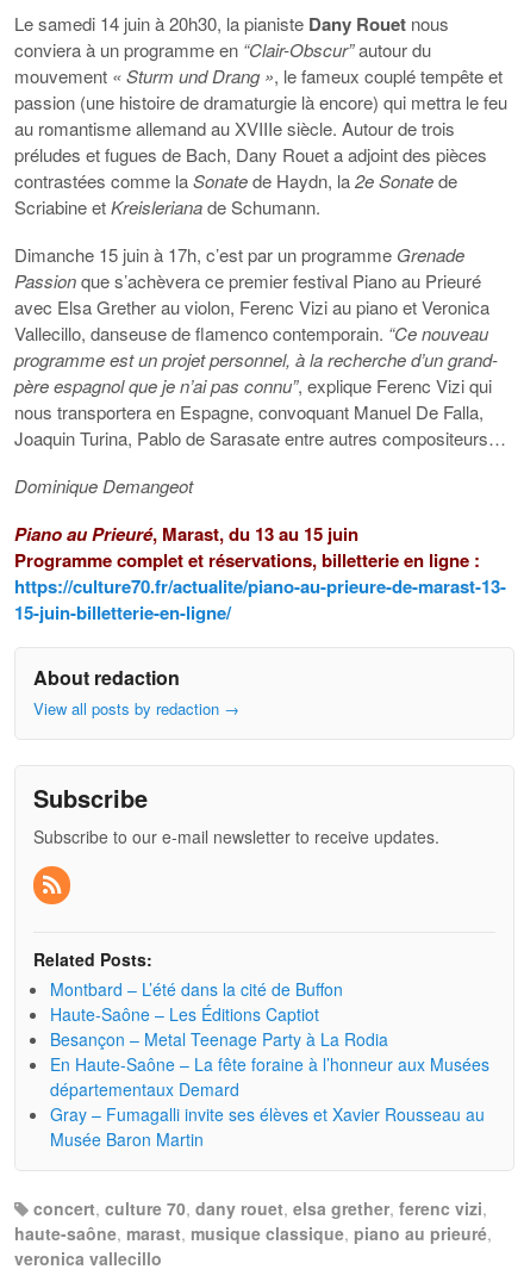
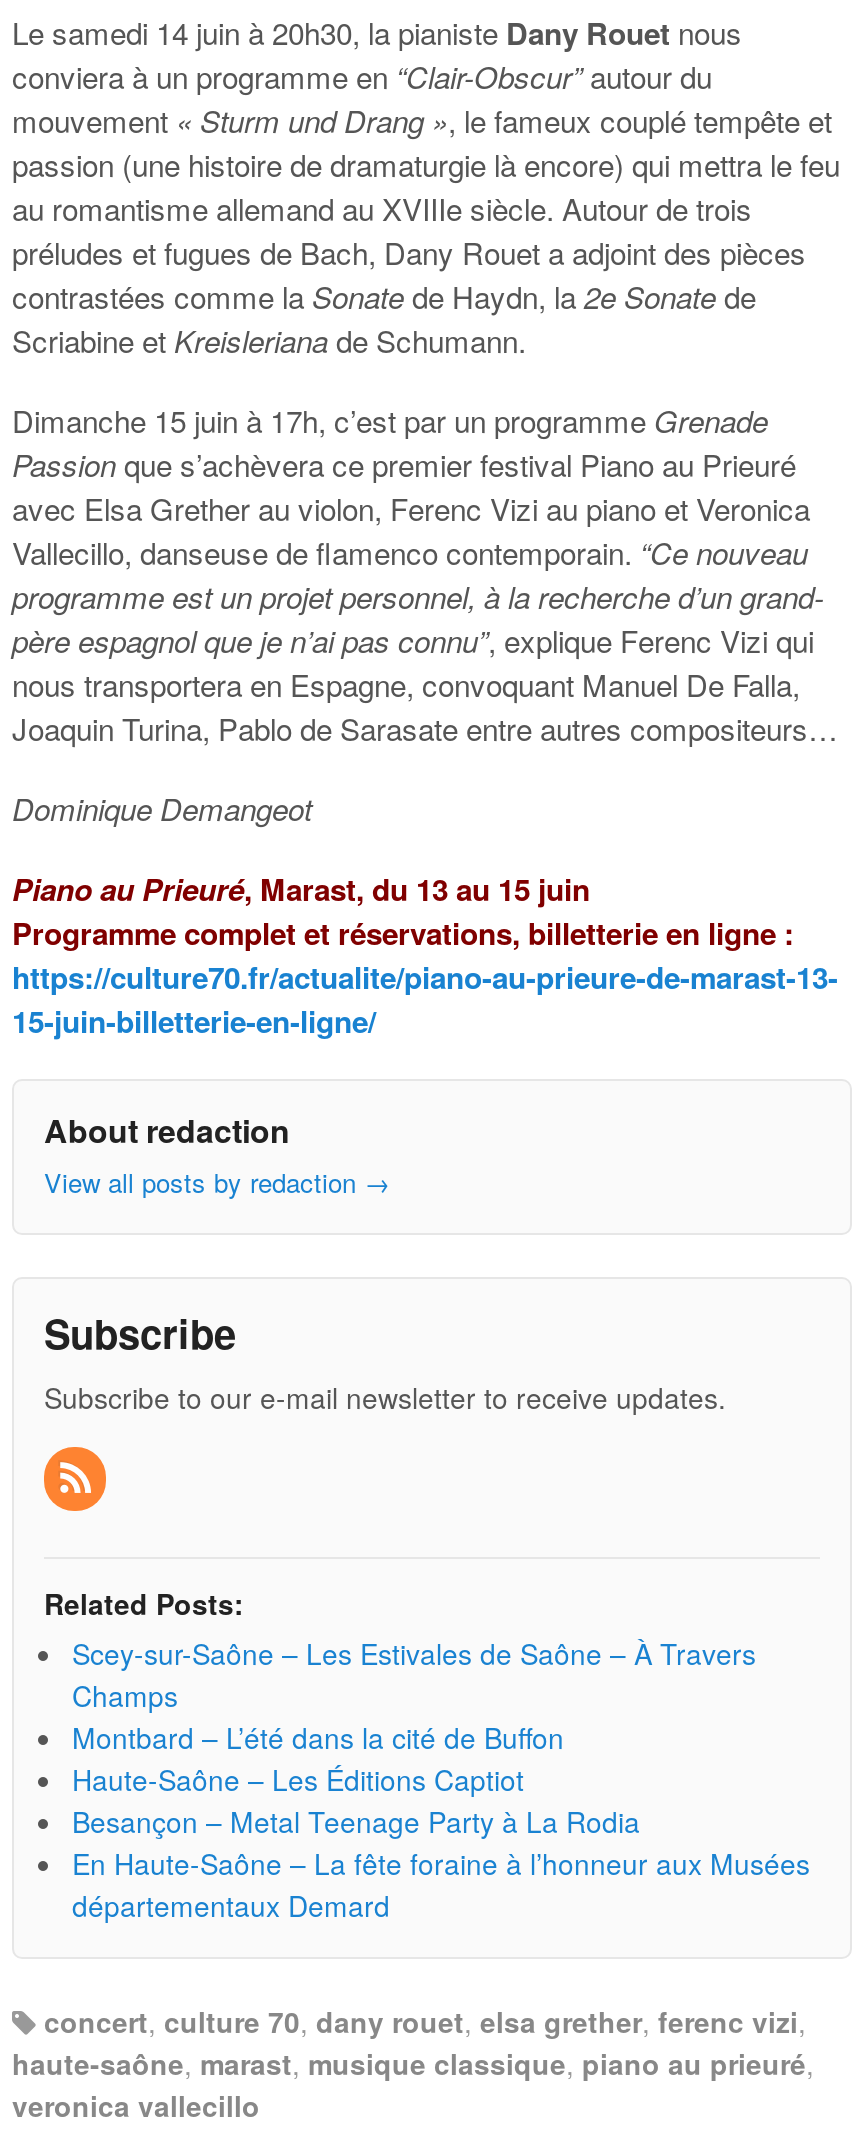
none -> [72,1633,756,1715] Scey-sur-Saône – Les Estivales de Saône – À Travers | Champs
moved [50,977,489,1101] -> [72,1717,810,1925]: Montbard – L’été dans la cité de Buffon | Haute-Saône – Les Éditions Captiot | Besançon – Metal Teenage Party à La Rodia | En Haute-Saône – La fête foraine à l’honneur aux Musées | départementaux Demard
[50,1102,485,1151] Gray – Fumagalli invite ses élèves et Xavier Rousseau au | Musée Baron Martin -> none

